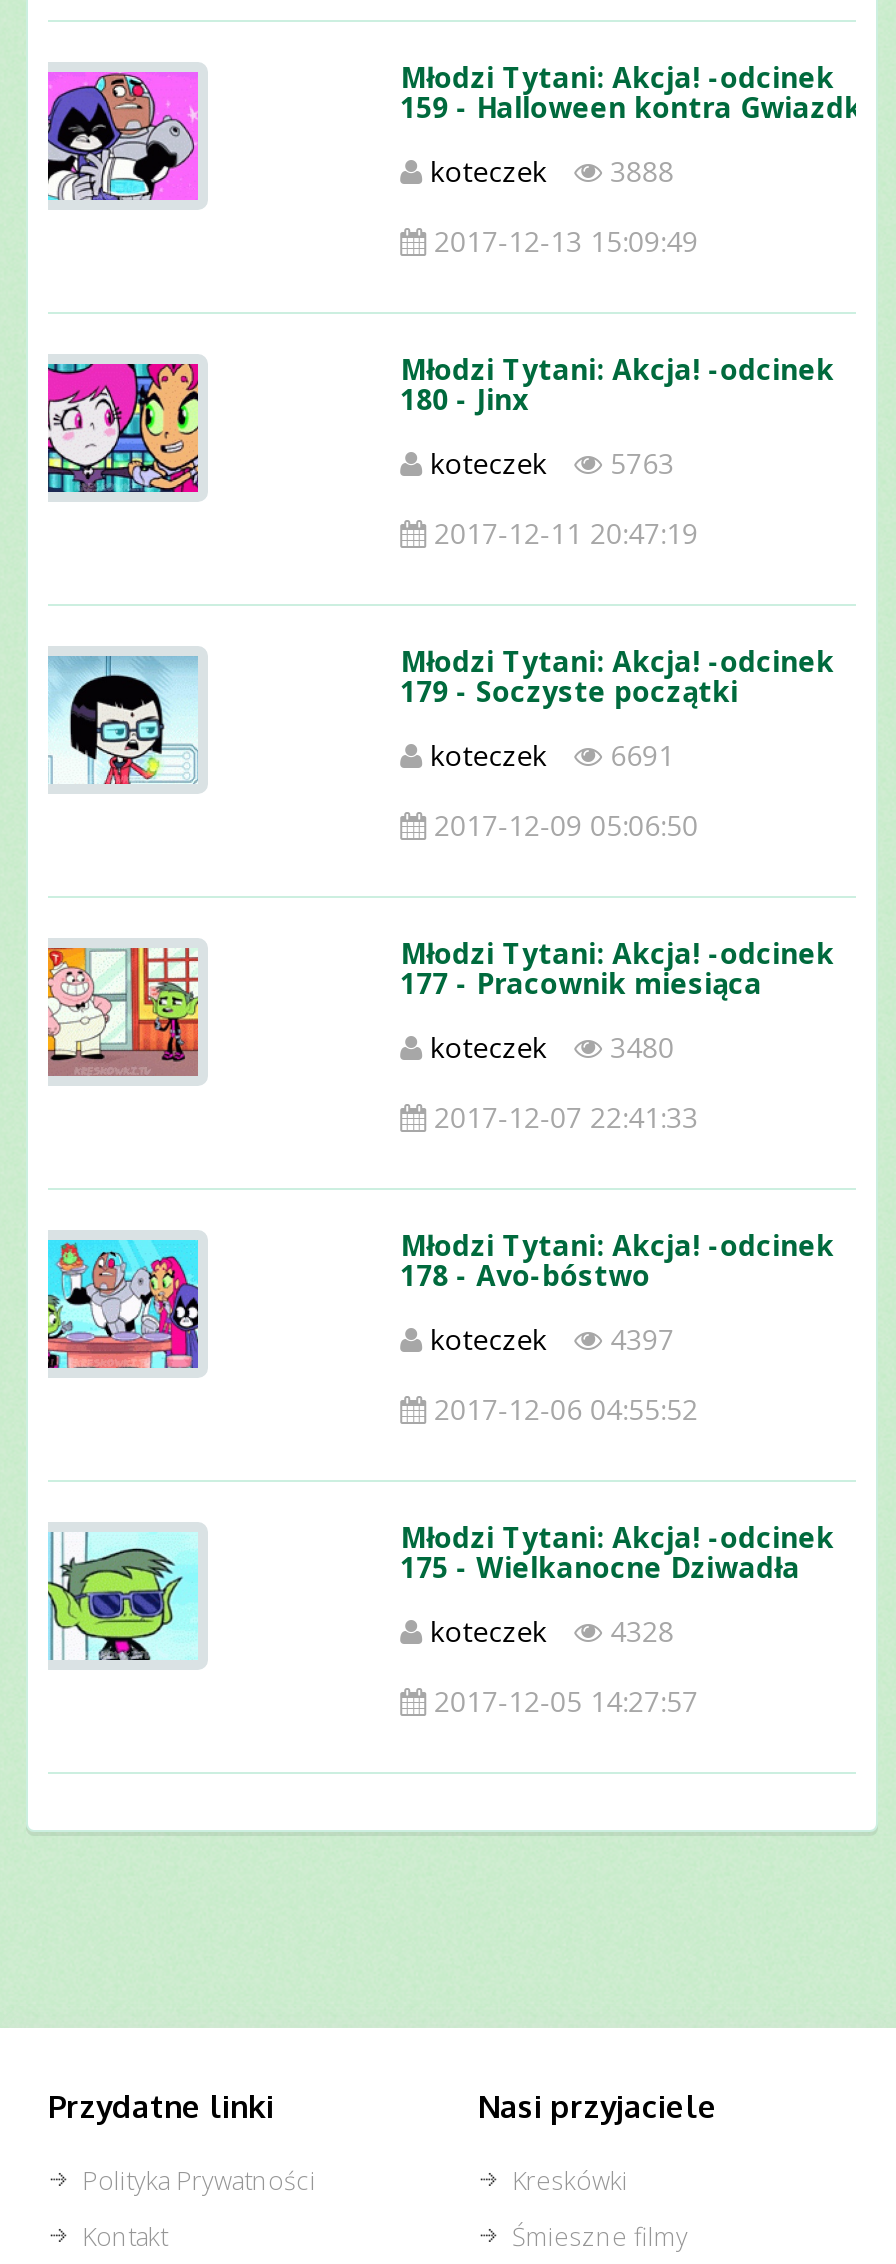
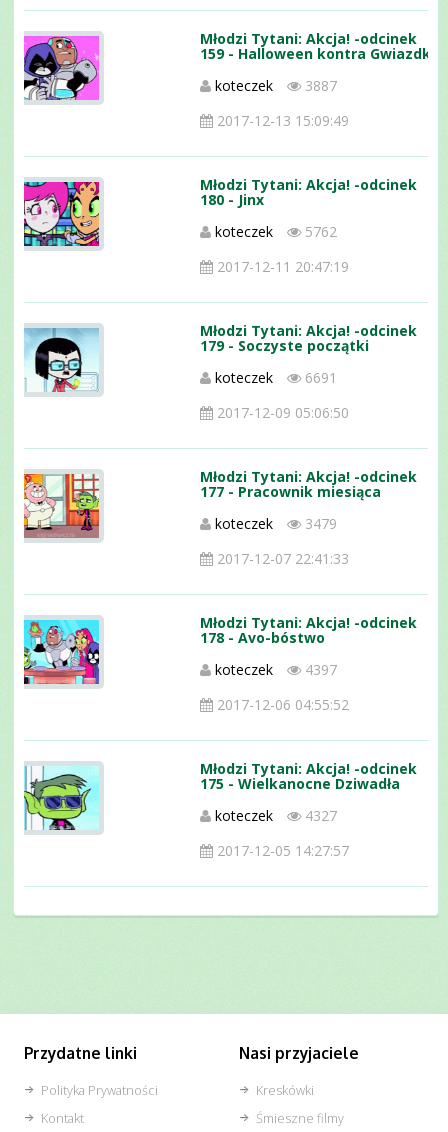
[430,152,674,190] koteczek 3888 -> [215,76,337,95] koteczek 3887
[430,444,674,482] koteczek 5763 -> [215,222,337,241] koteczek 5762
[430,1028,674,1066] koteczek 3480 -> [215,514,337,533] koteczek 3479
[430,1612,674,1650] koteczek 4328 -> [215,806,337,825] koteczek 4327

